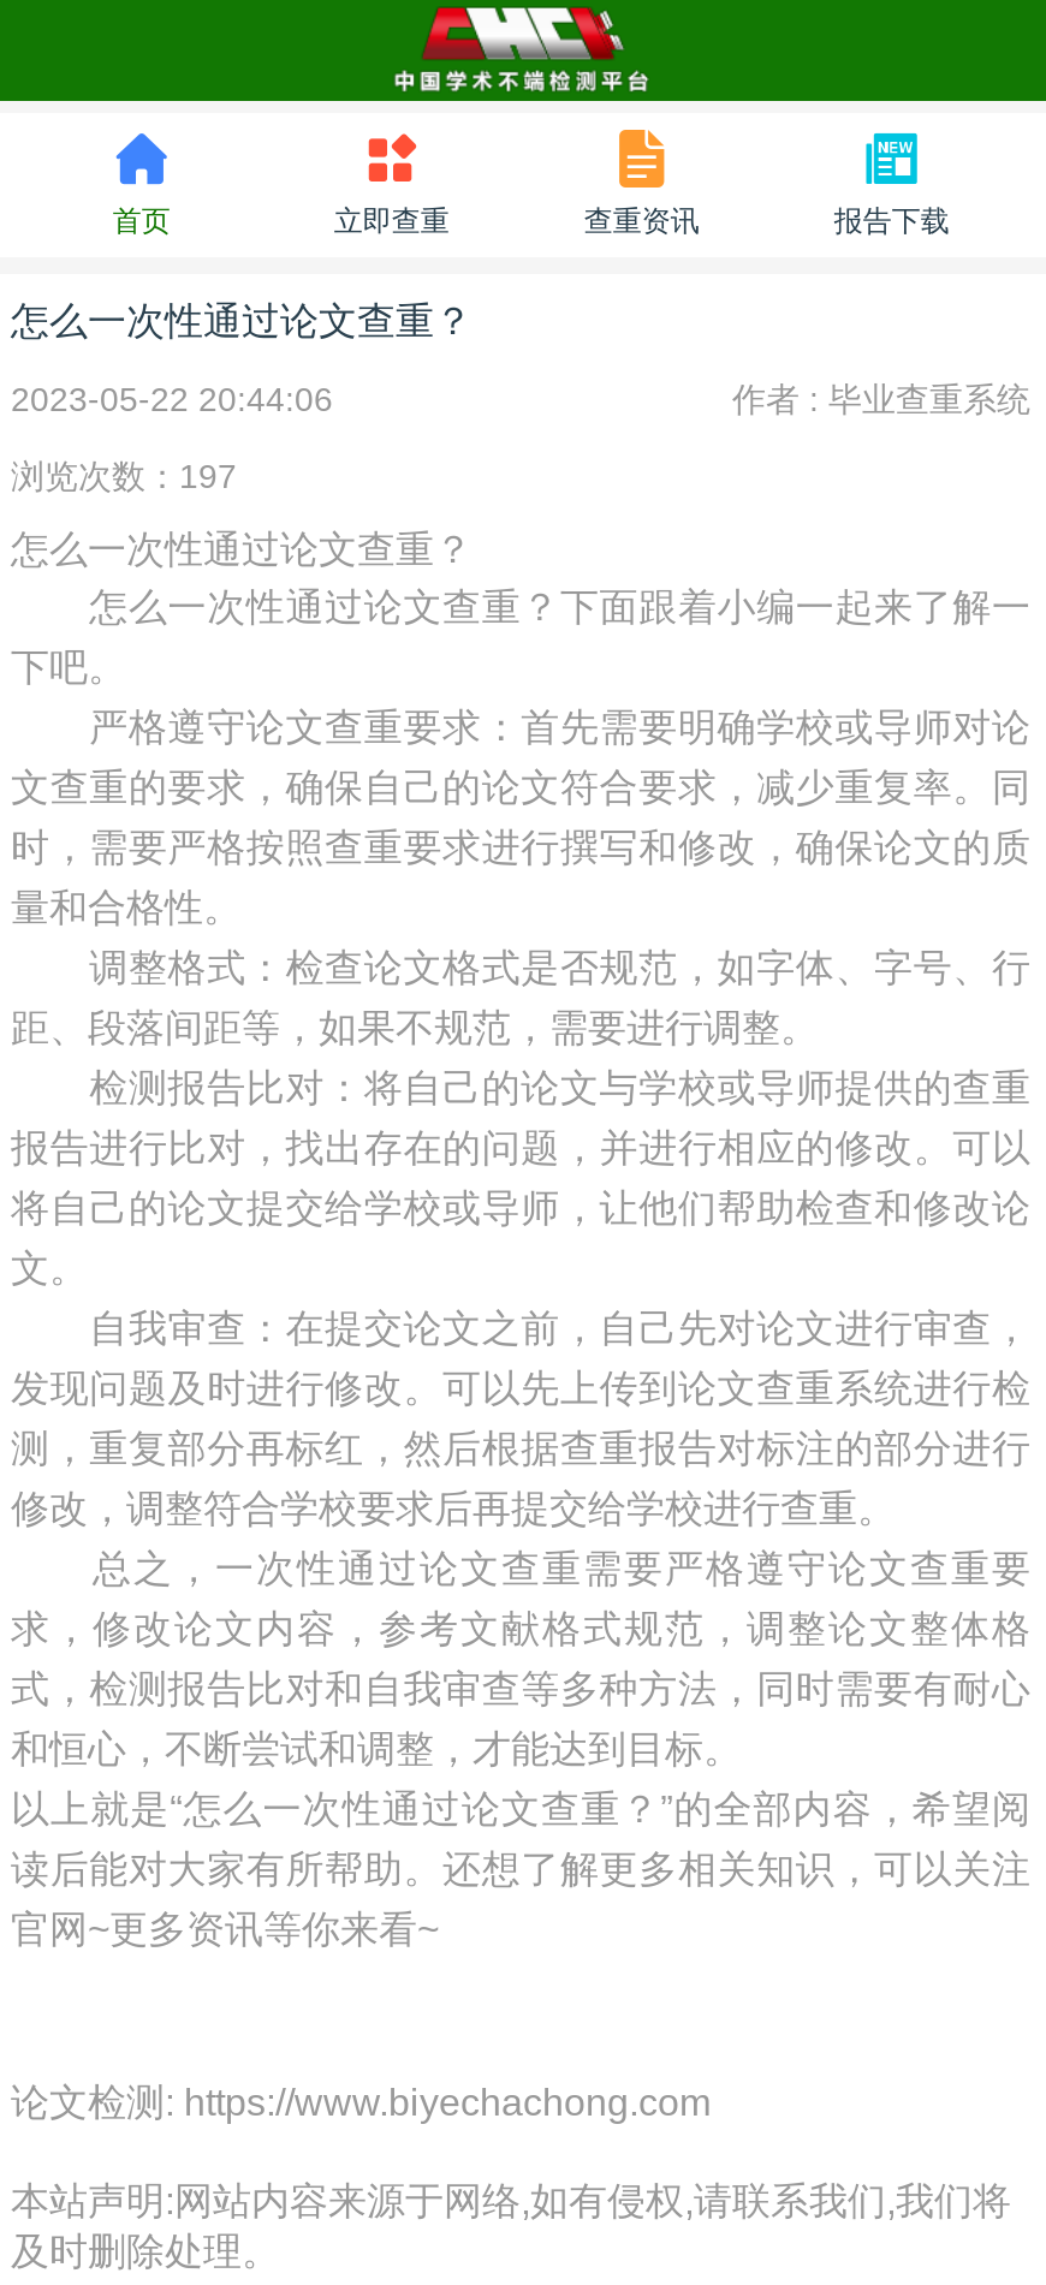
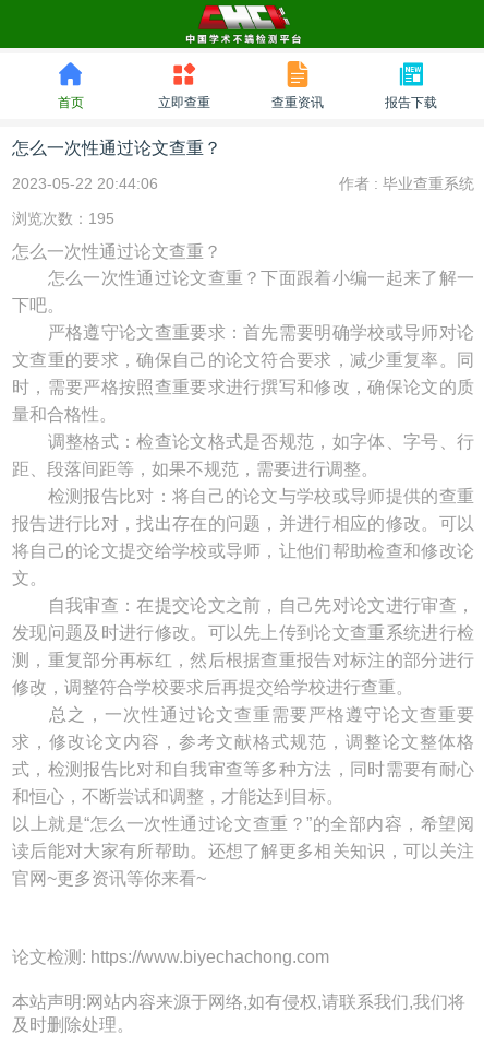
[11,457,237,495] 浏览次数：197 -> [12,210,114,227] 浏览次数：195

